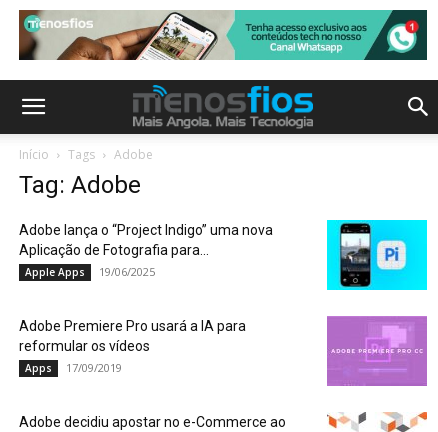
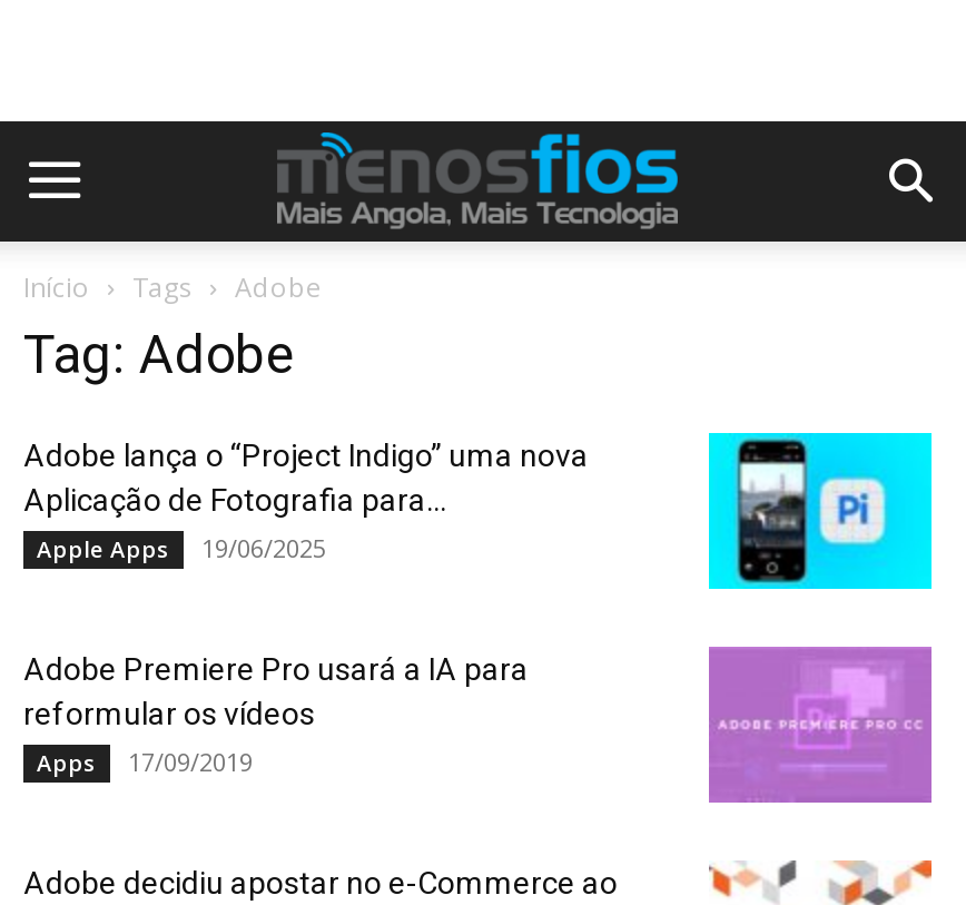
[18,9,428,61] [image] -> none

